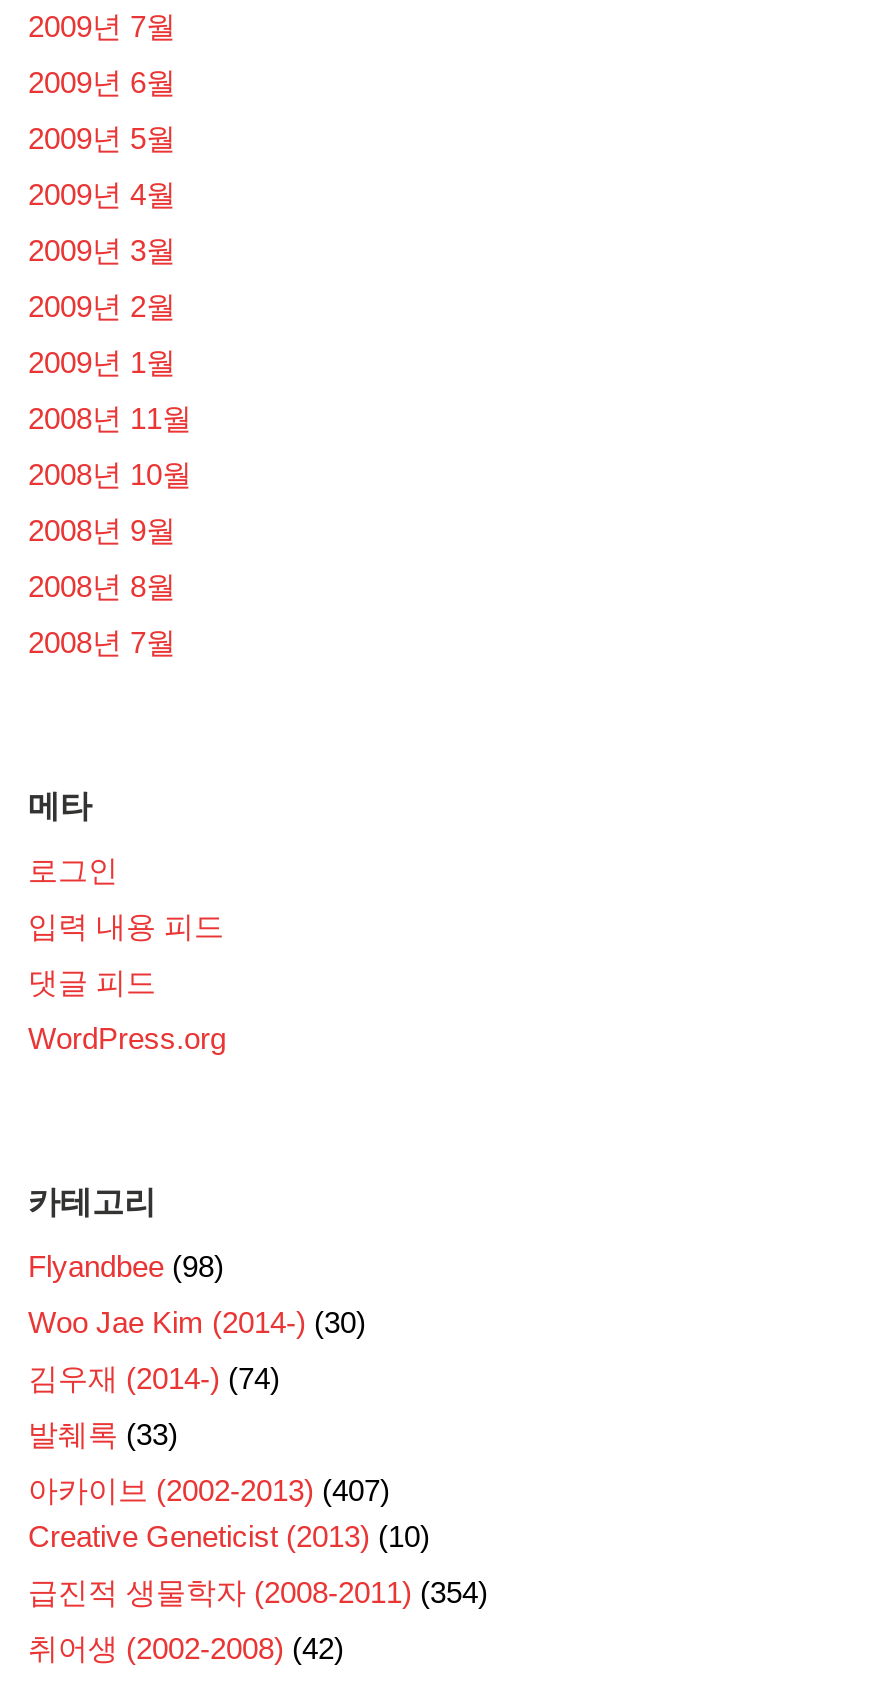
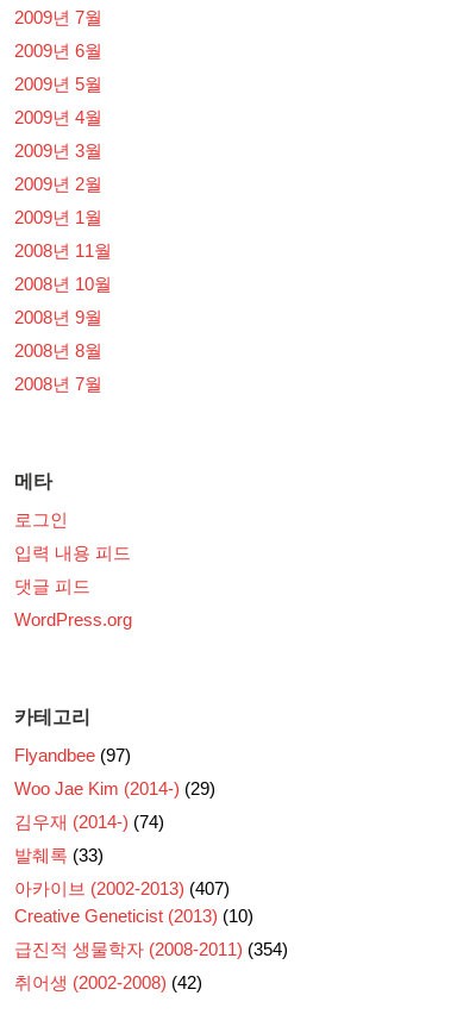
[28,1249,224,1283] Flyandbee (98) -> [14,745,131,765] Flyandbee (97)
[28,1305,366,1339] Woo Jae Kim (2014-) (30) -> [14,778,215,799] Woo Jae Kim (2014-) (29)

